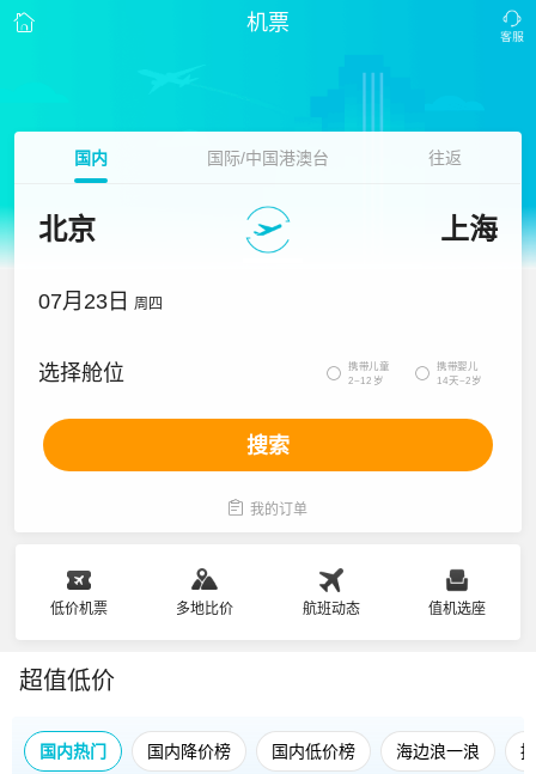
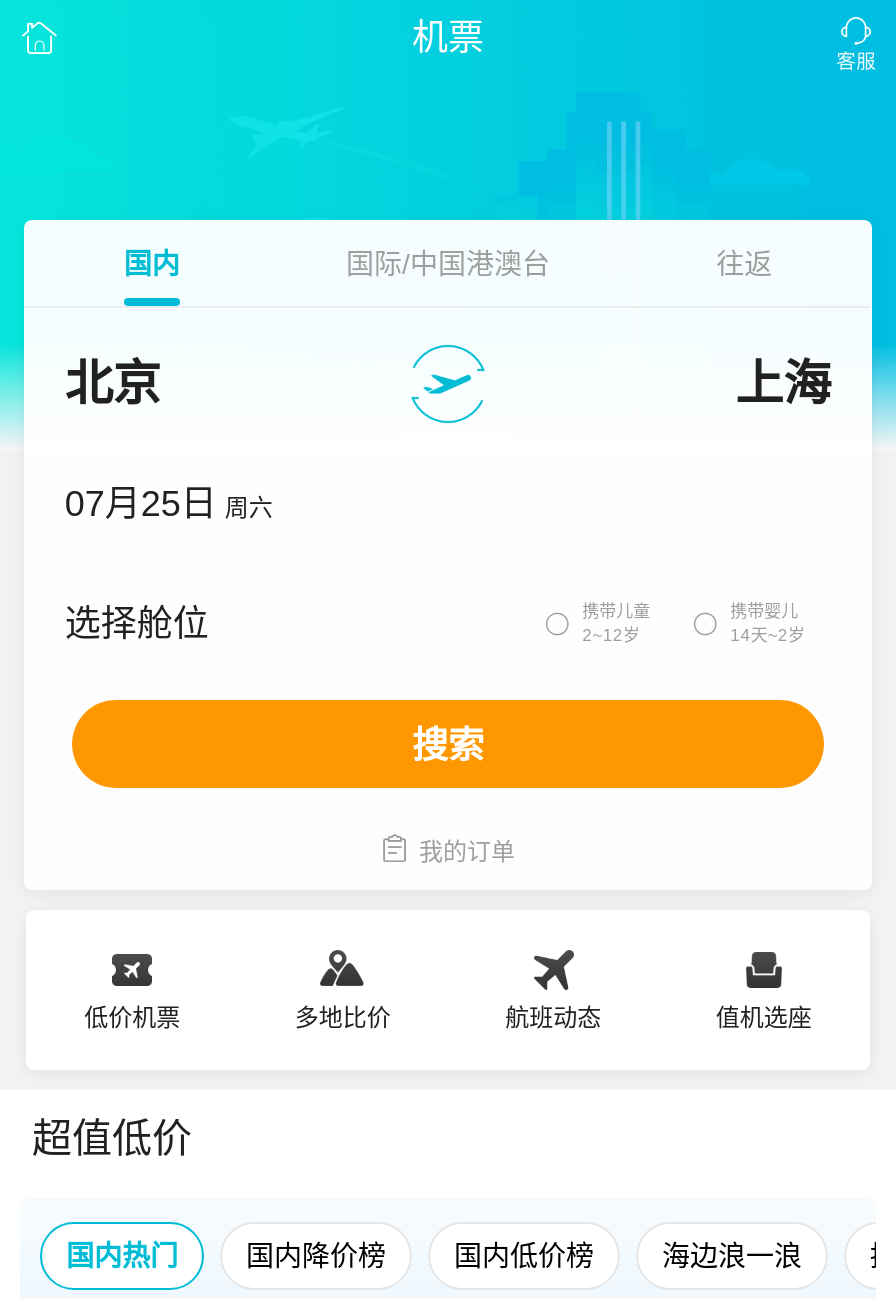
[39,290,163,313] 07月23日 周四 -> [65,484,273,524] 07月25日 周六

